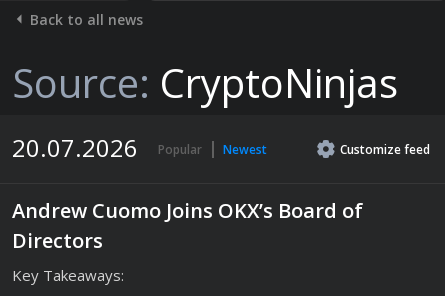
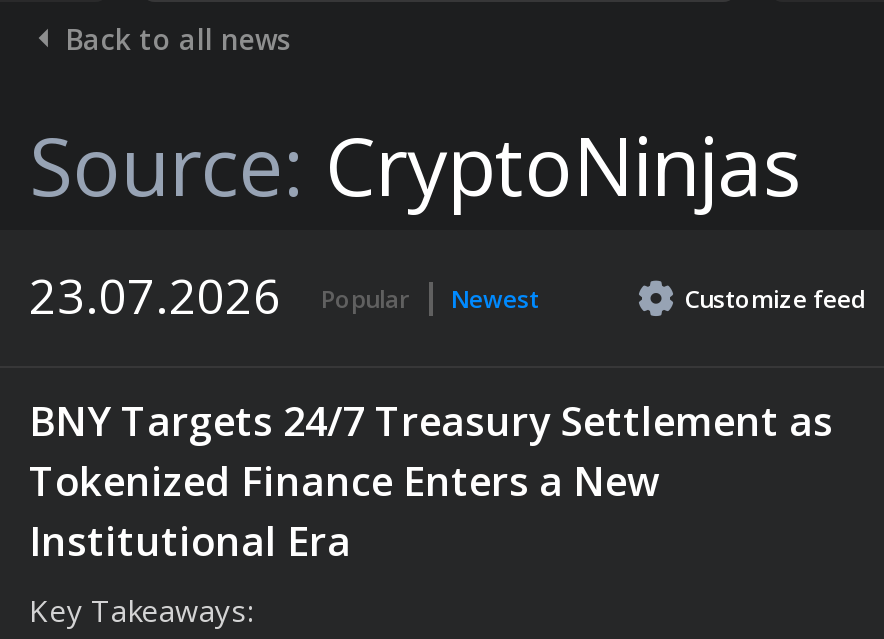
[12,131,267,164] 20.07.2026 Popular Newest -> [29,262,539,328] 23.07.2026 Popular Newest
[12,197,363,254] Andrew Cuomo Joins OKX’s Board of | Directors -> [29,394,833,568] BNY Targets 24/7 Treasury Settlement as | Tokenized Finance Enters a New | Institutional Era

